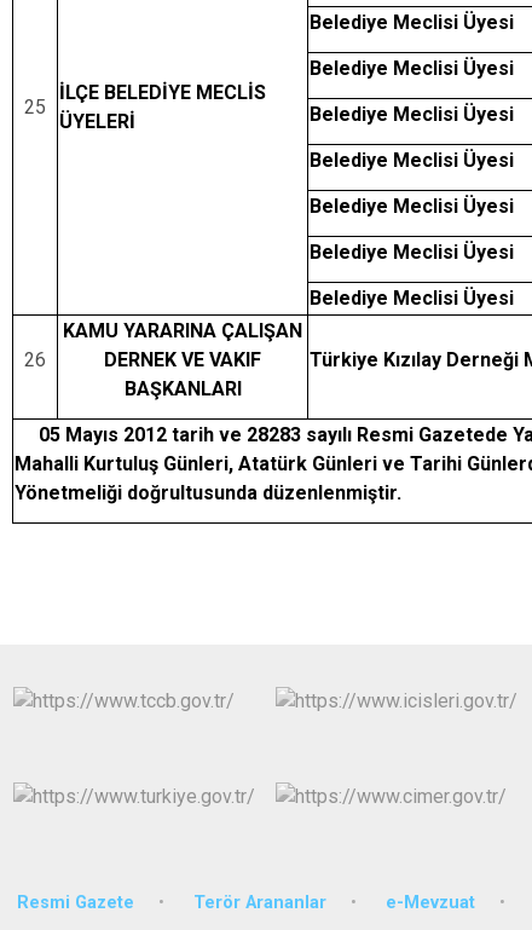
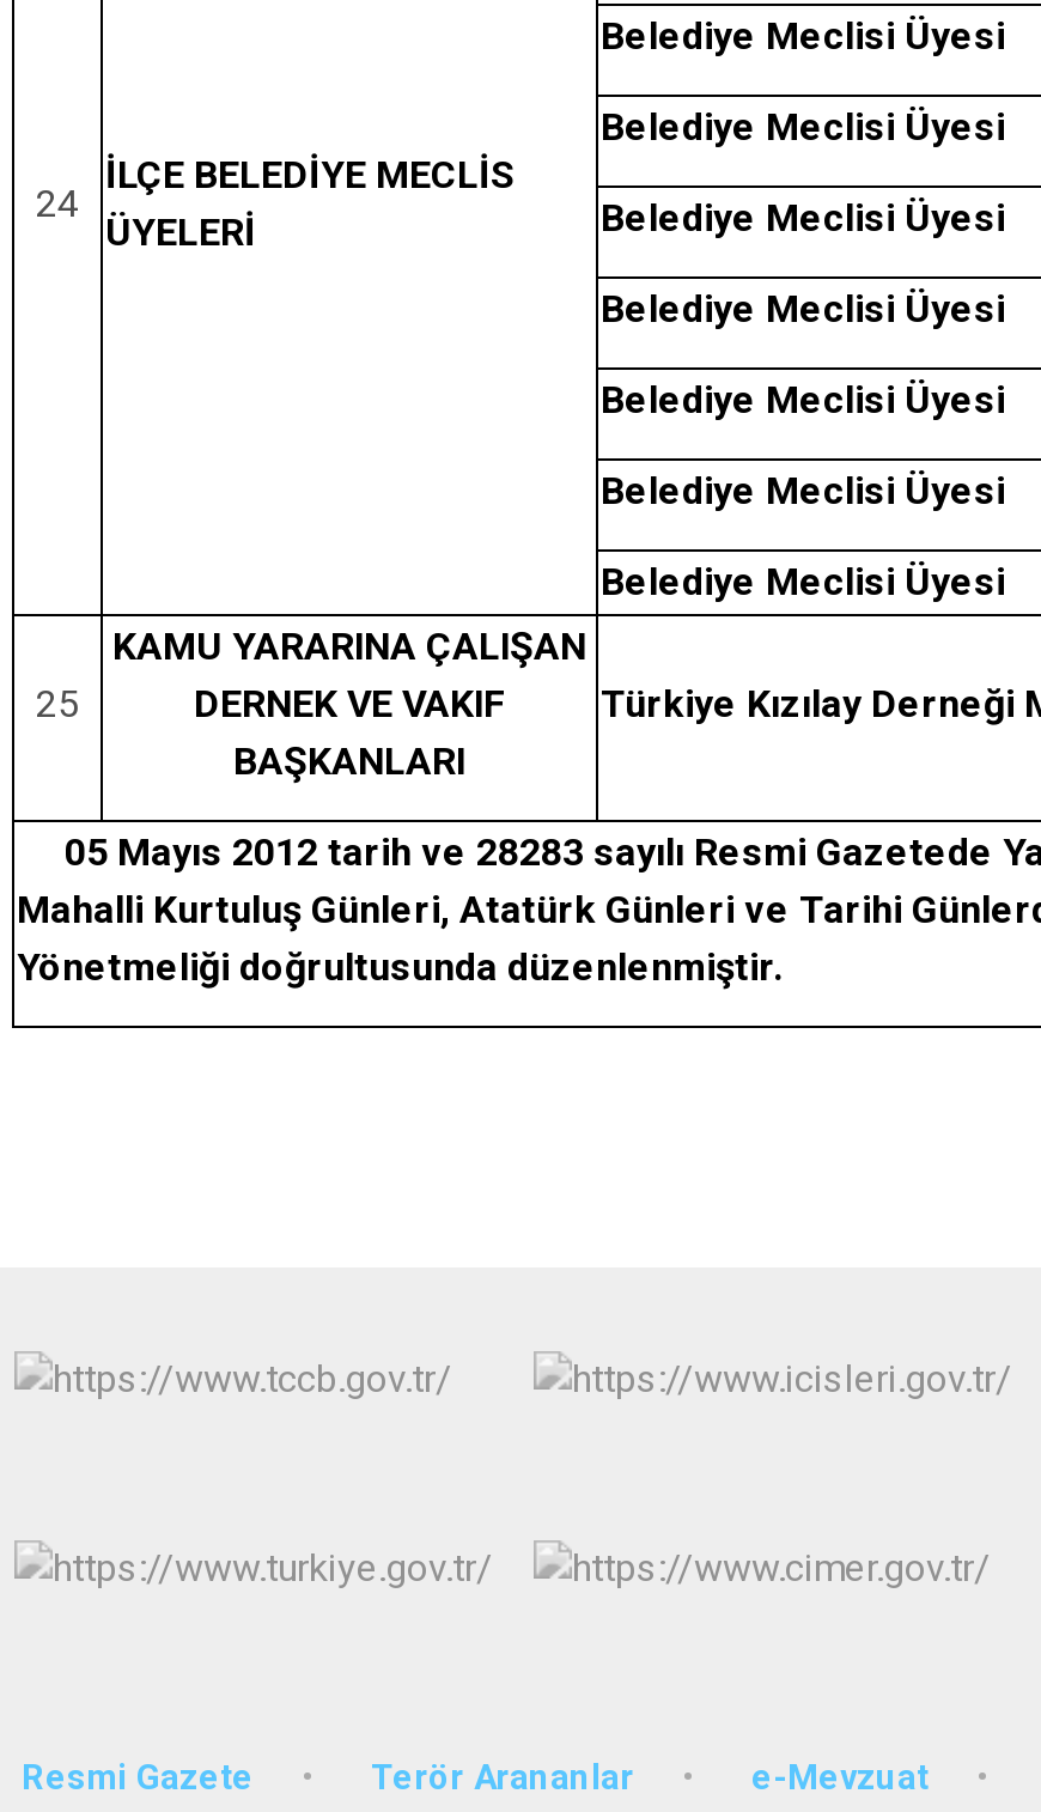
[24,96,46,119] 25 -> [36,181,79,226] 24
[24,348,46,371] 26 -> [36,681,79,726] 25

